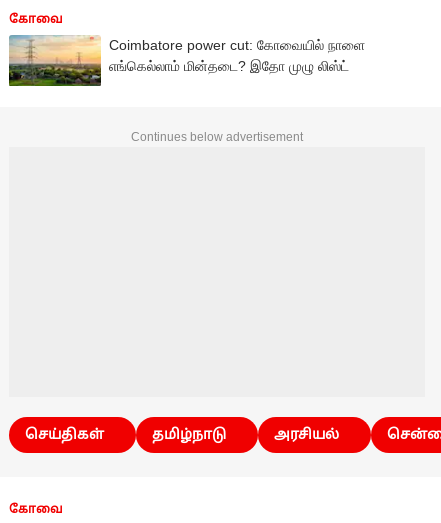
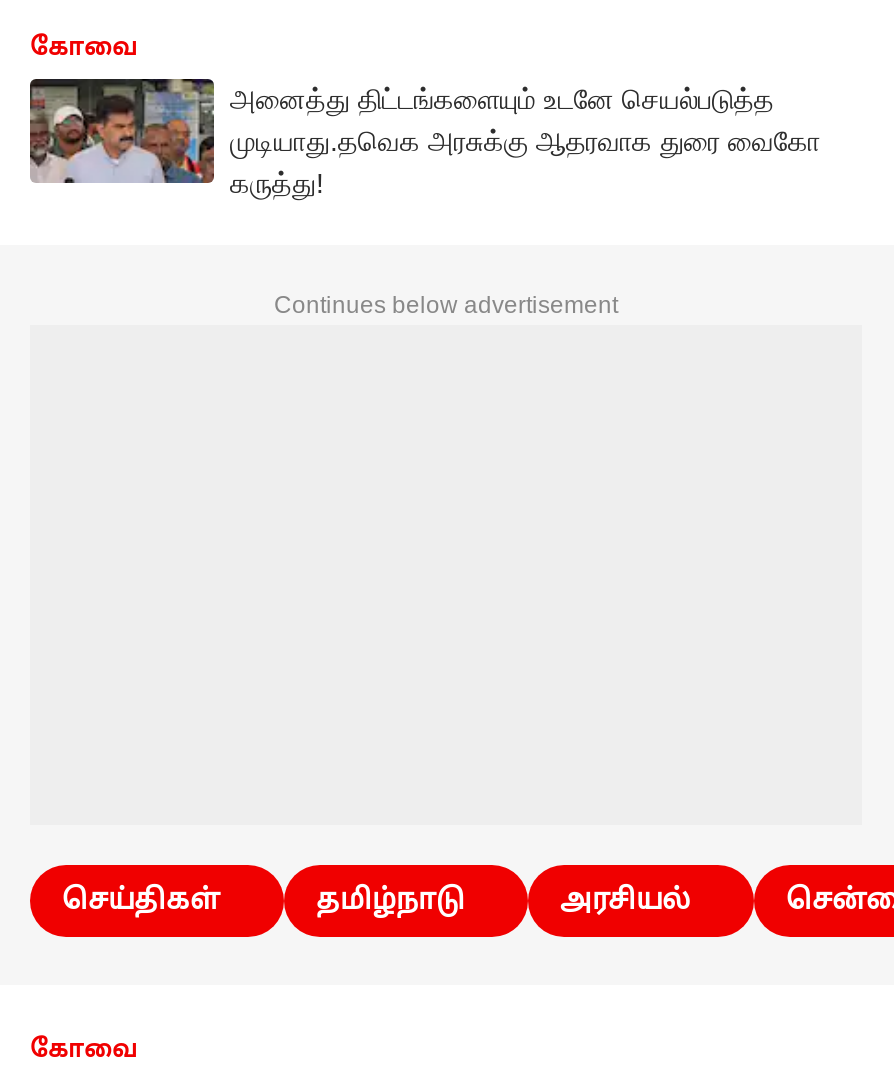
[9,35,365,87] [image] | Coimbatore power cut: கோவையில் நாளை | எங்கெல்லாம் மின்தடை? இதோ முழு லிஸ்ட் -> [30,77,820,199] [image] | அனைத்து திட்டங்களையும் உடனே செயல்படுத்த | முடியாது.தவெக அரசுக்கு ஆதரவாக துரை வைகோ | கருத்து!

